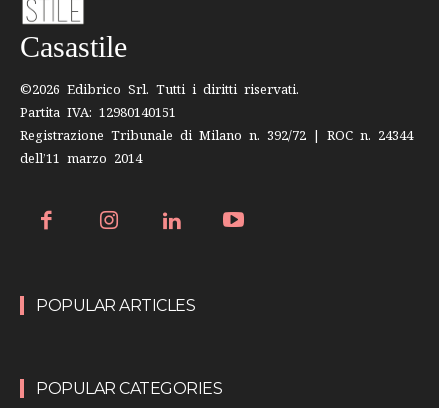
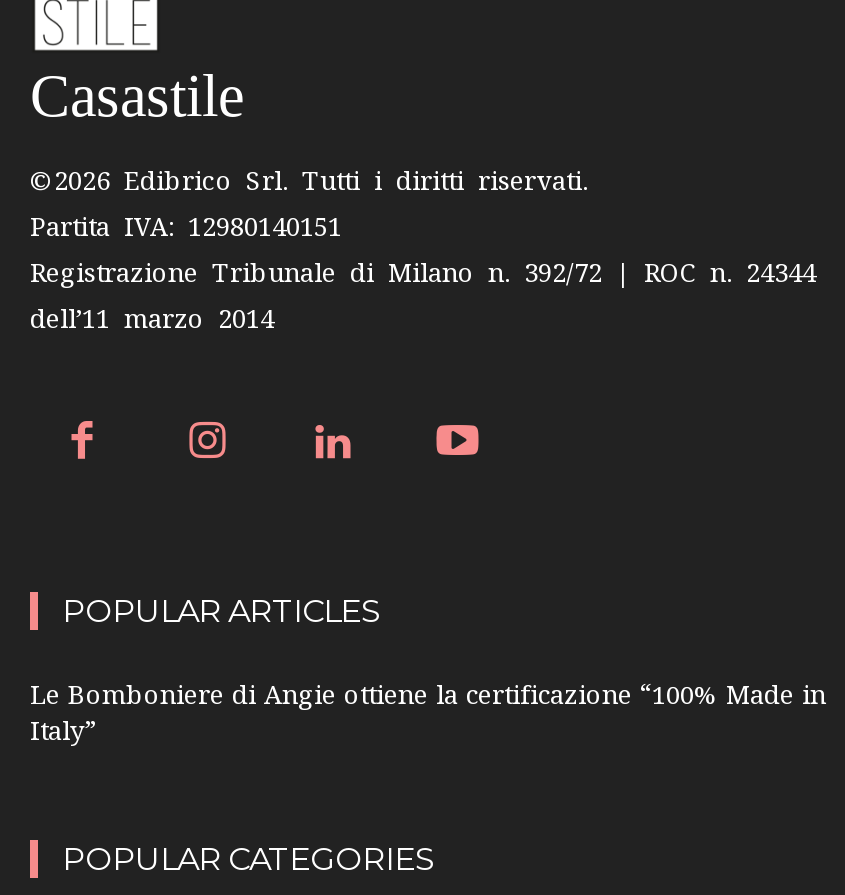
none -> [30,682,826,752] Le Bomboniere di Angie ottiene la certificazione “100% Made in | Italy”

